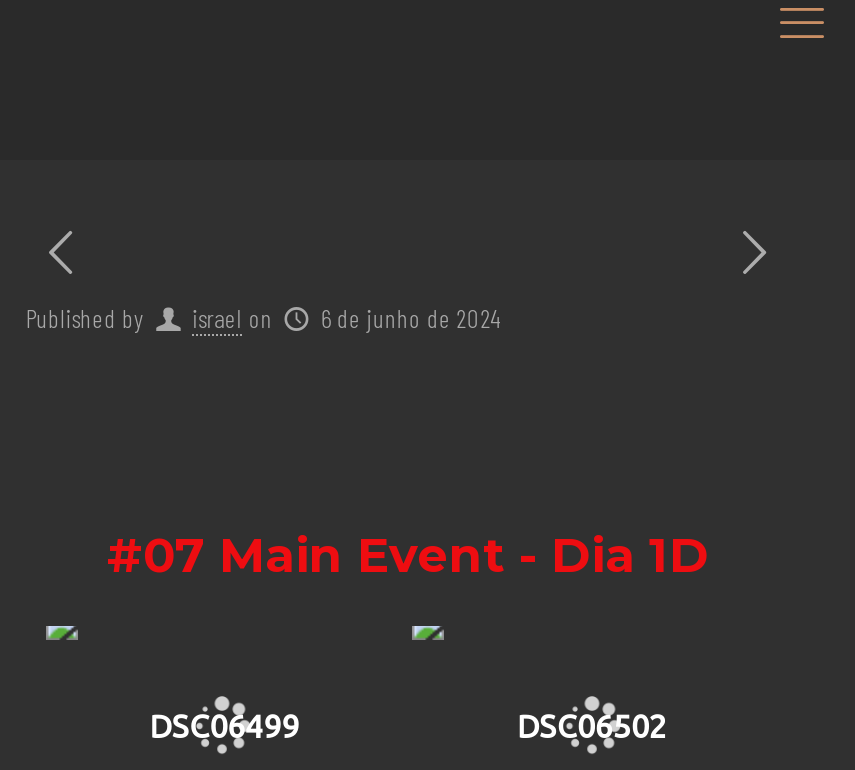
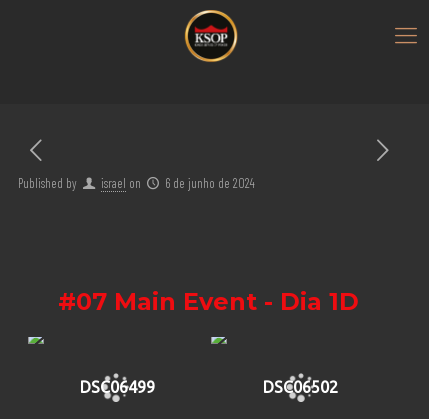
none -> [184,9,239,63] [image]

